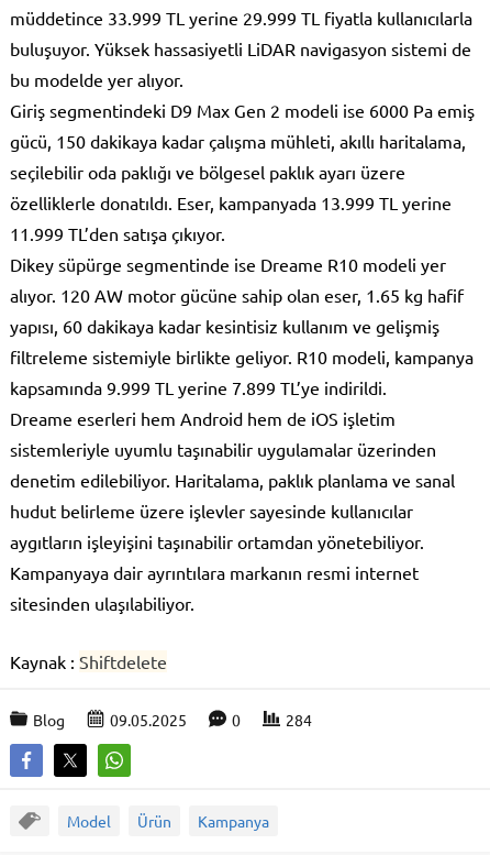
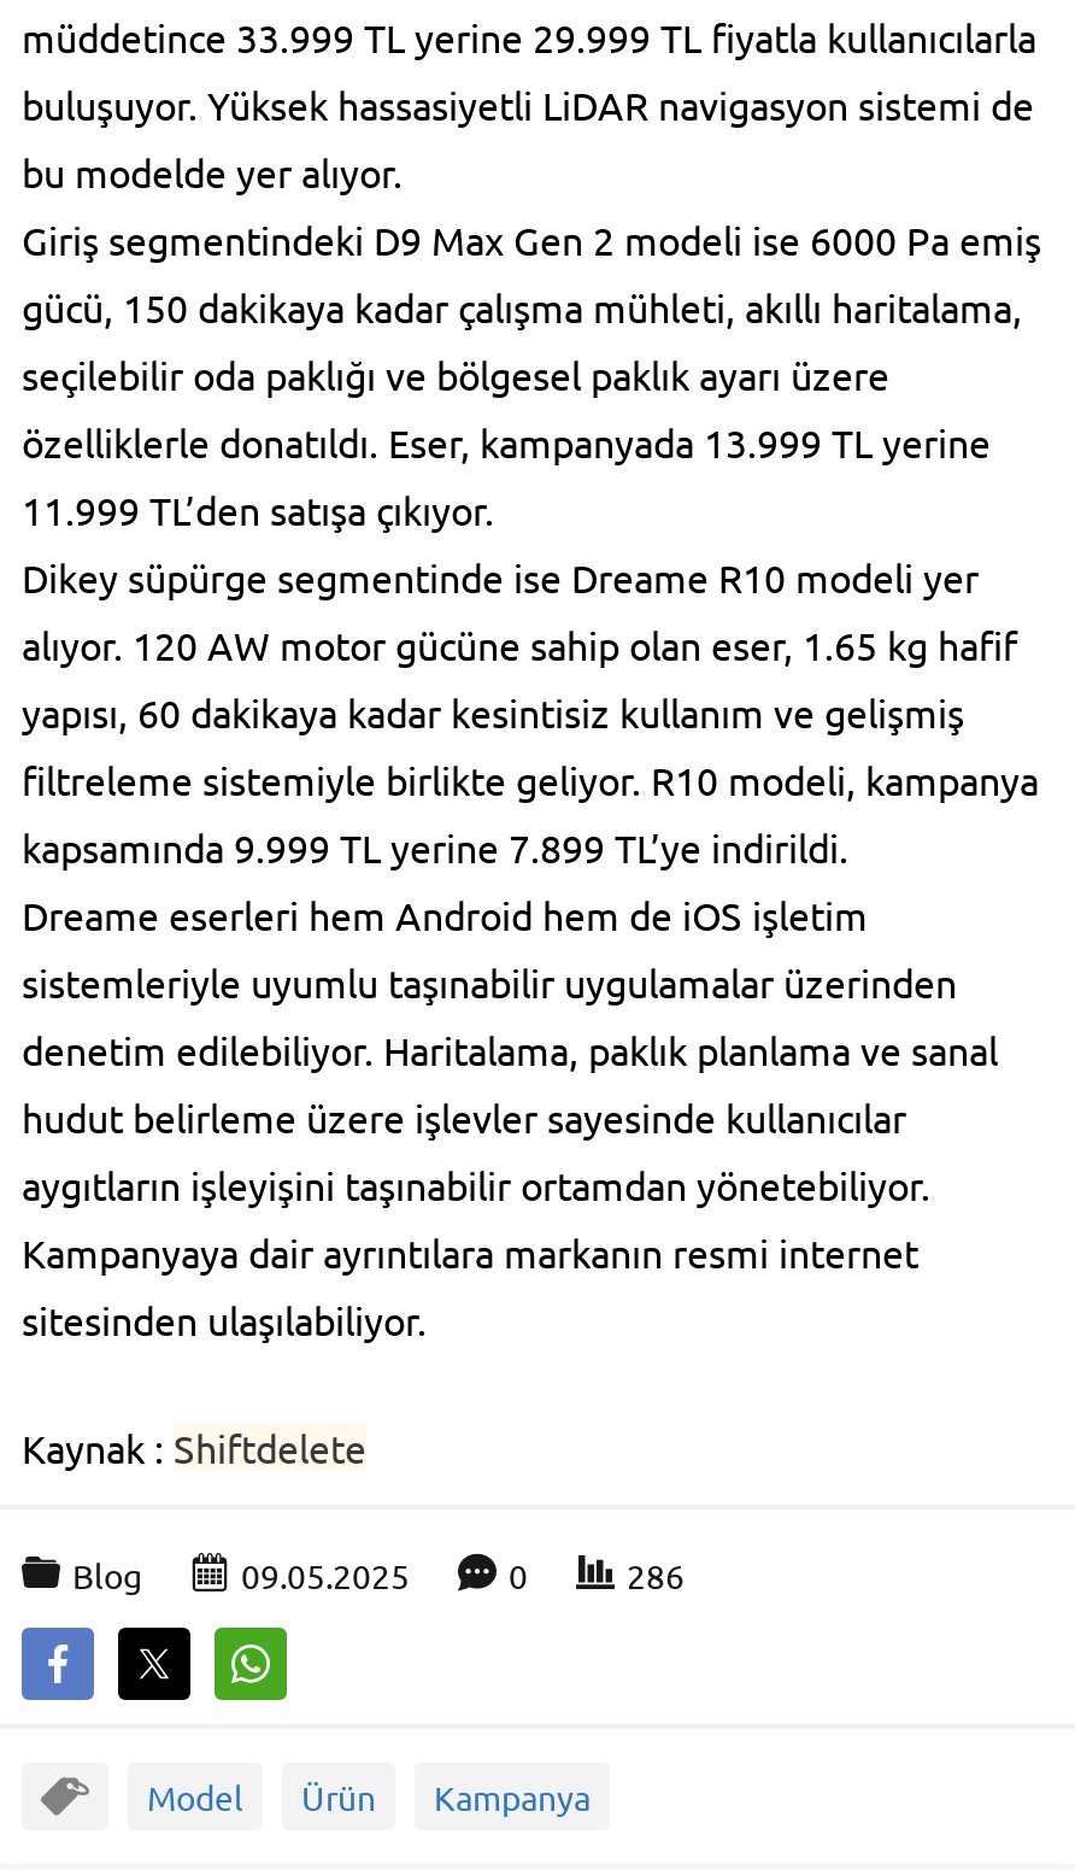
[286,710,312,730] 284 -> [627,1554,685,1598] 286

